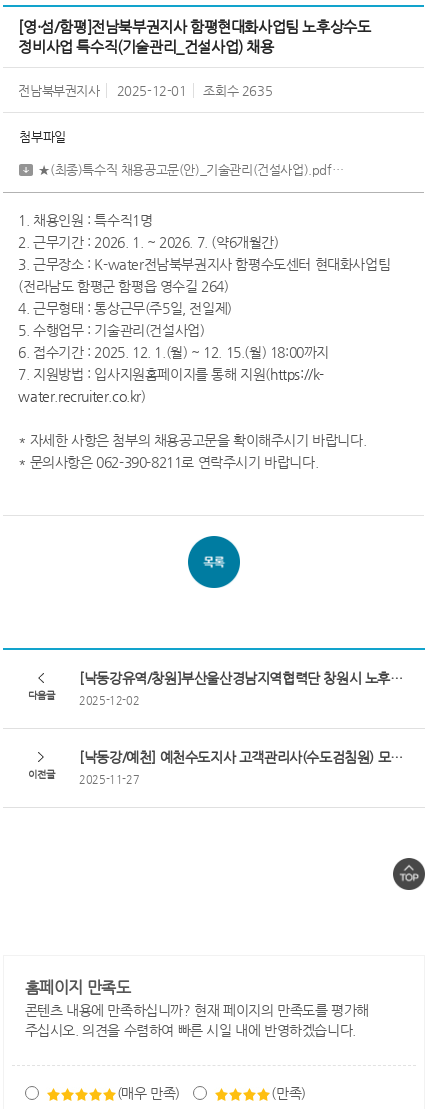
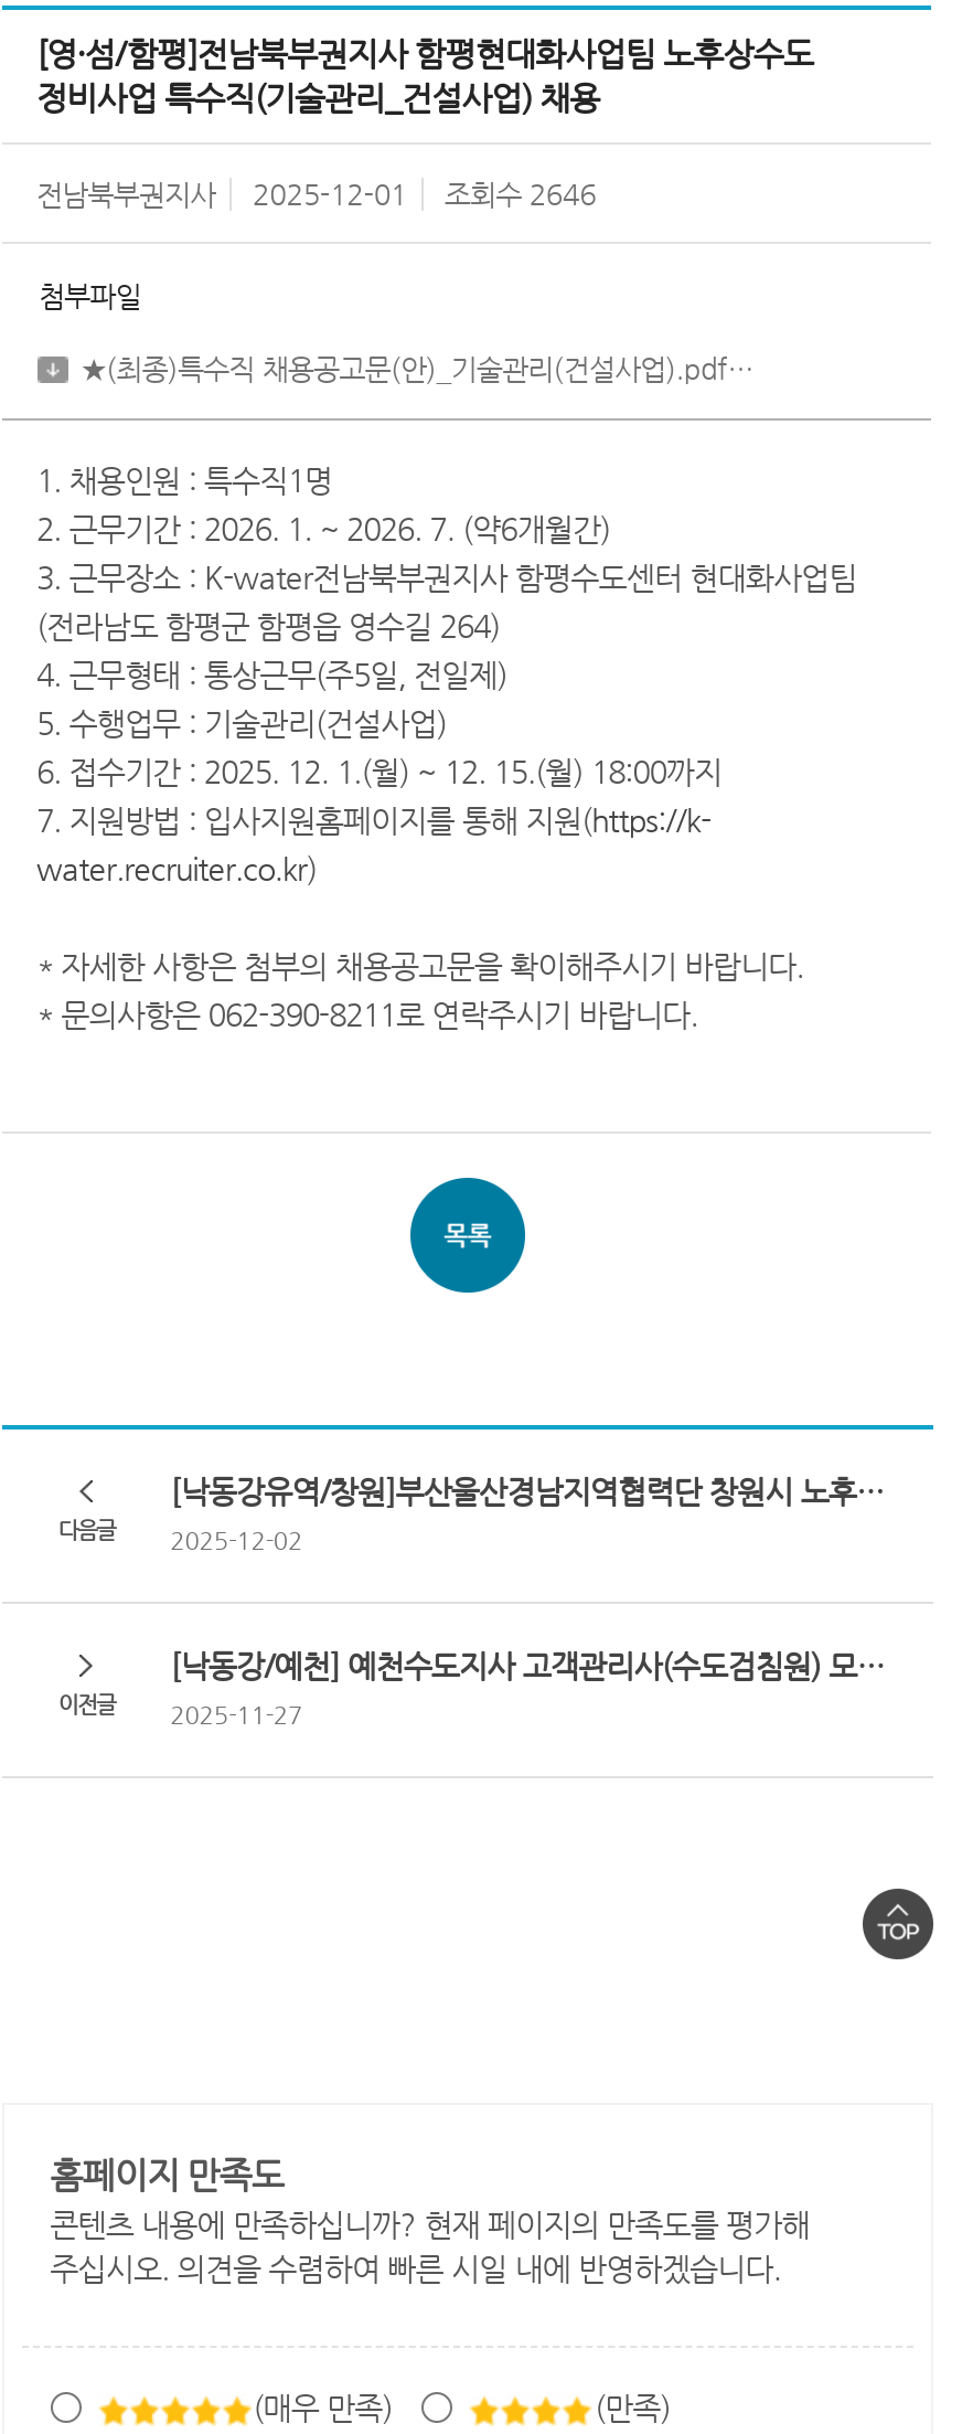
[18,83,272,98] 전남북부권지사 2025-12-01 조회수 2635 -> [36,178,596,211] 전남북부권지사 2025-12-01 조회수 2646

